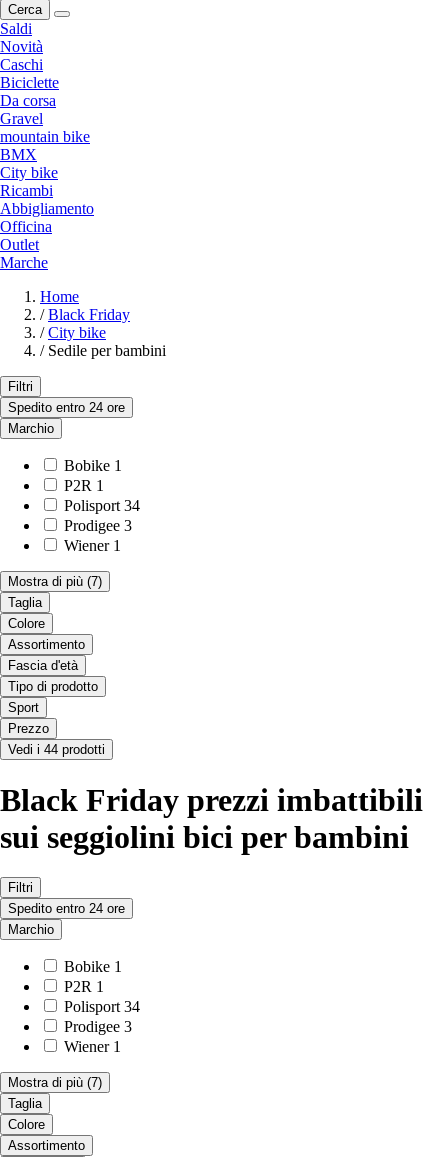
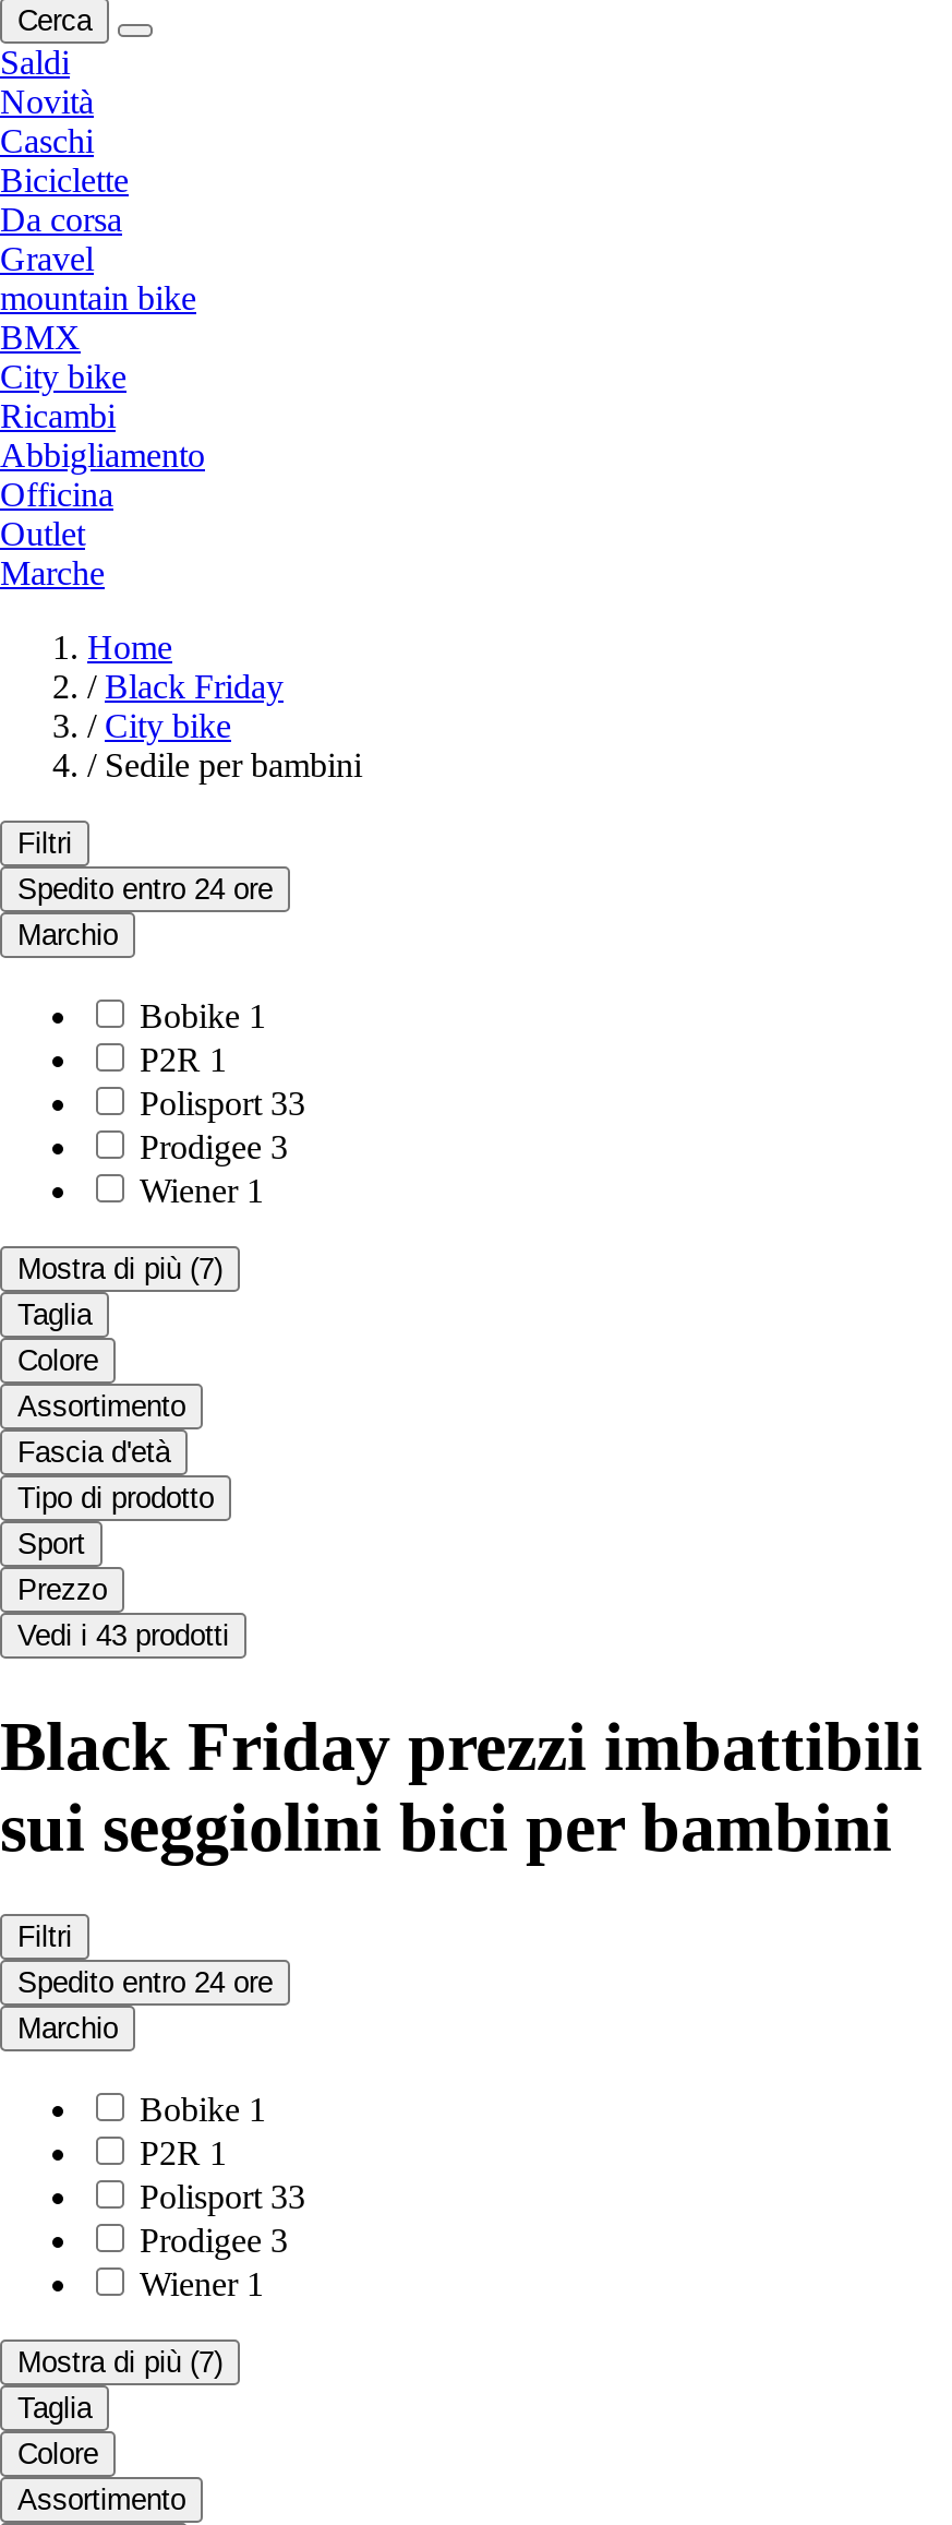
[64,497,140,514] Polisport 34 -> [140,1085,305,1122] Polisport 33
[8,742,105,757] Vedi i 44 prodotti -> [17,1620,229,1653] Vedi i 43 prodotti
[64,998,140,1015] Polisport 34 -> [140,2178,305,2216] Polisport 33

